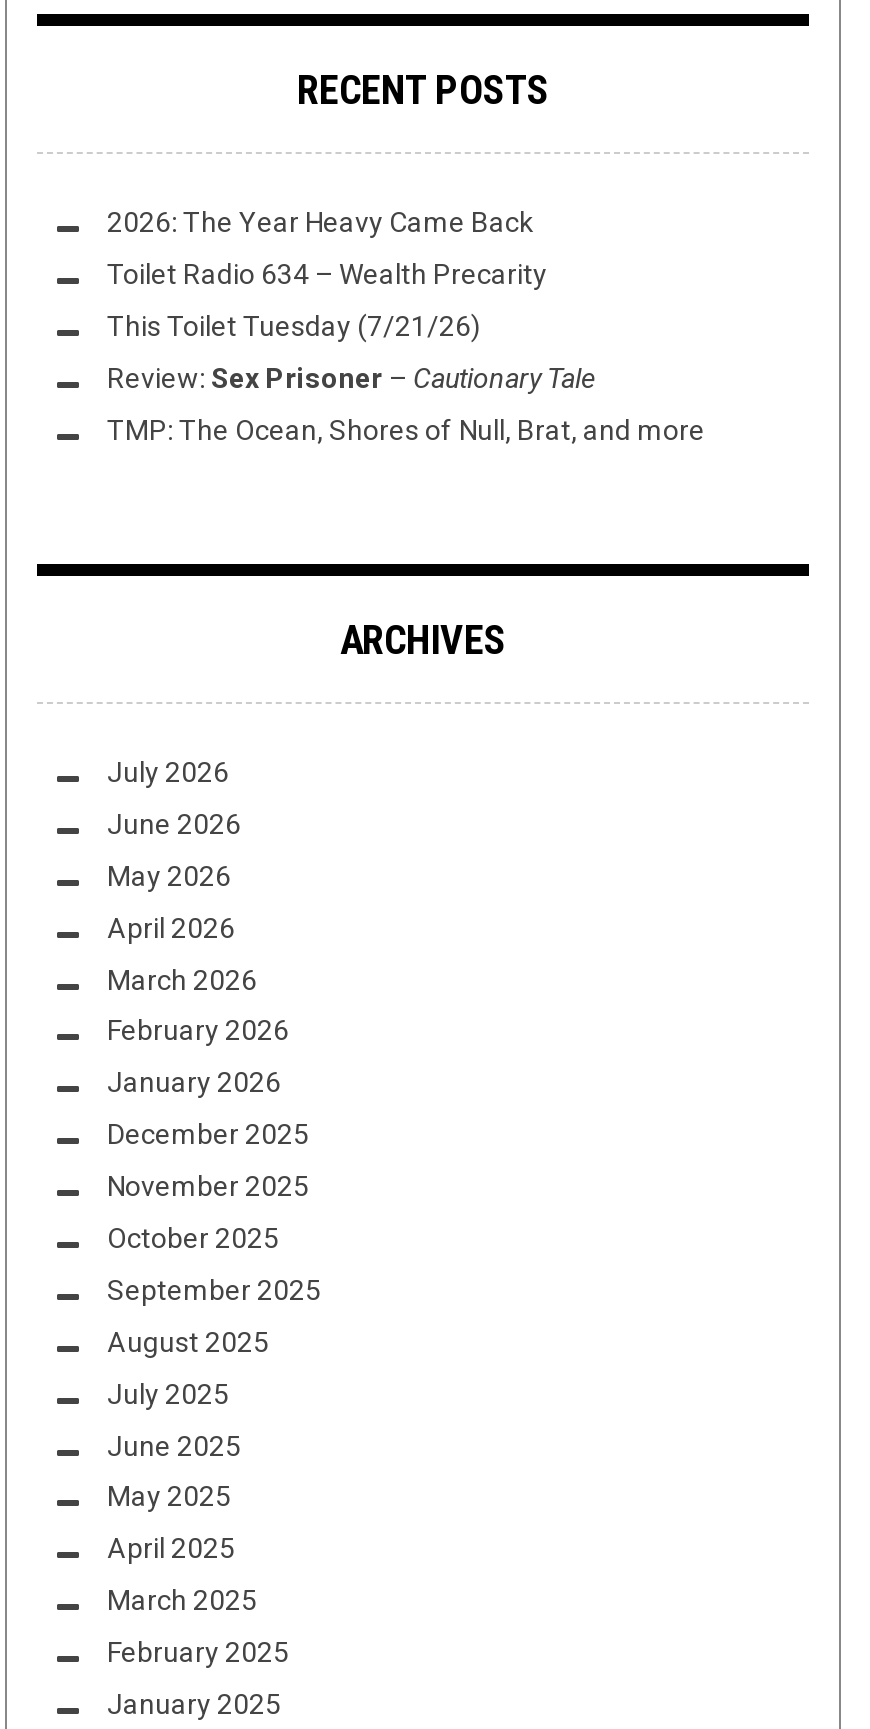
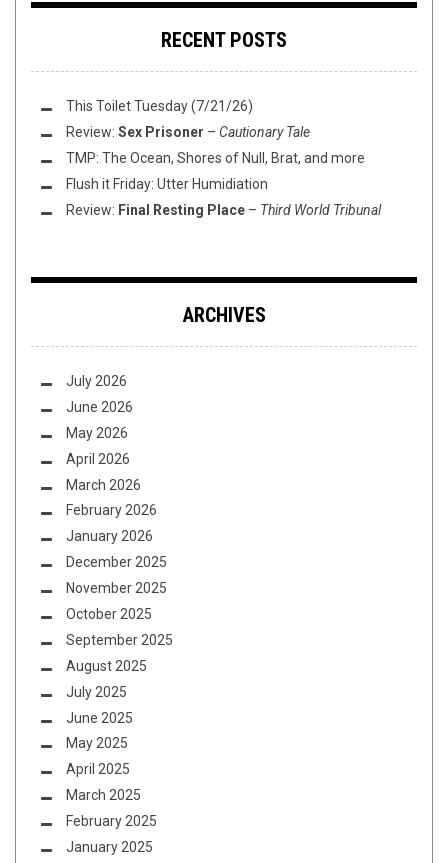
[107,207,547,291] 2026: The Year Heavy Came Back | Toilet Radio 634 – Wealth Precarity -> none
moved [107,310,705,446] -> [66,98,365,166]: This Toilet Tuesday (7/21/26) | Review: Sex Prisoner – Cautionary Tale | TMP: The Ocean, Shores of Null, Brat, and more
none -> [66,176,381,218] Flush it Friday: Utter Humidiation | Review: Final Resting Place – Third World Tribunal

